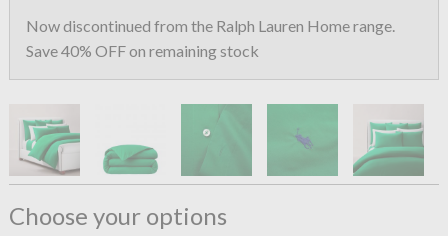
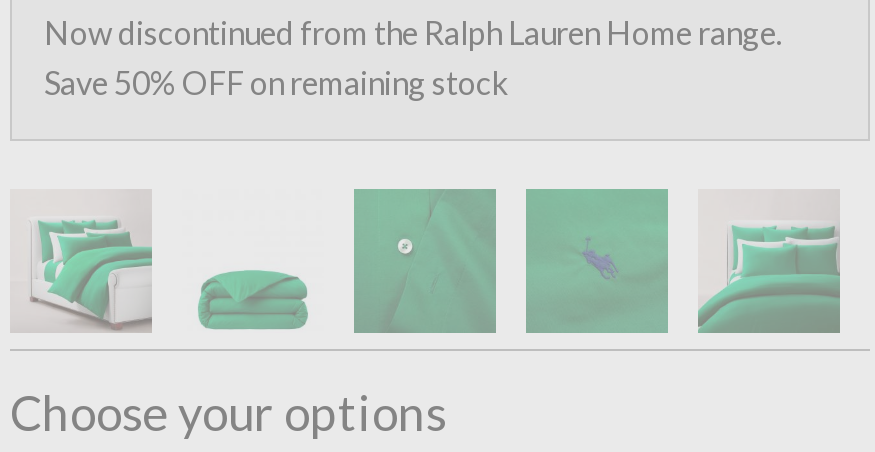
[26,41,259,60] Save 40% OFF on remaining stock -> [44,63,510,101] Save 50% OFF on remaining stock

